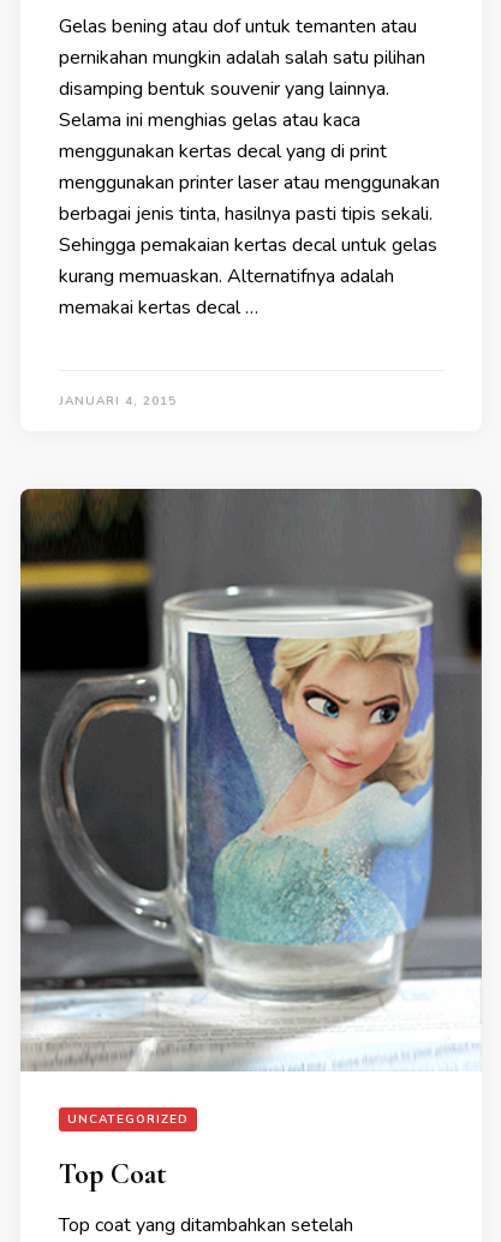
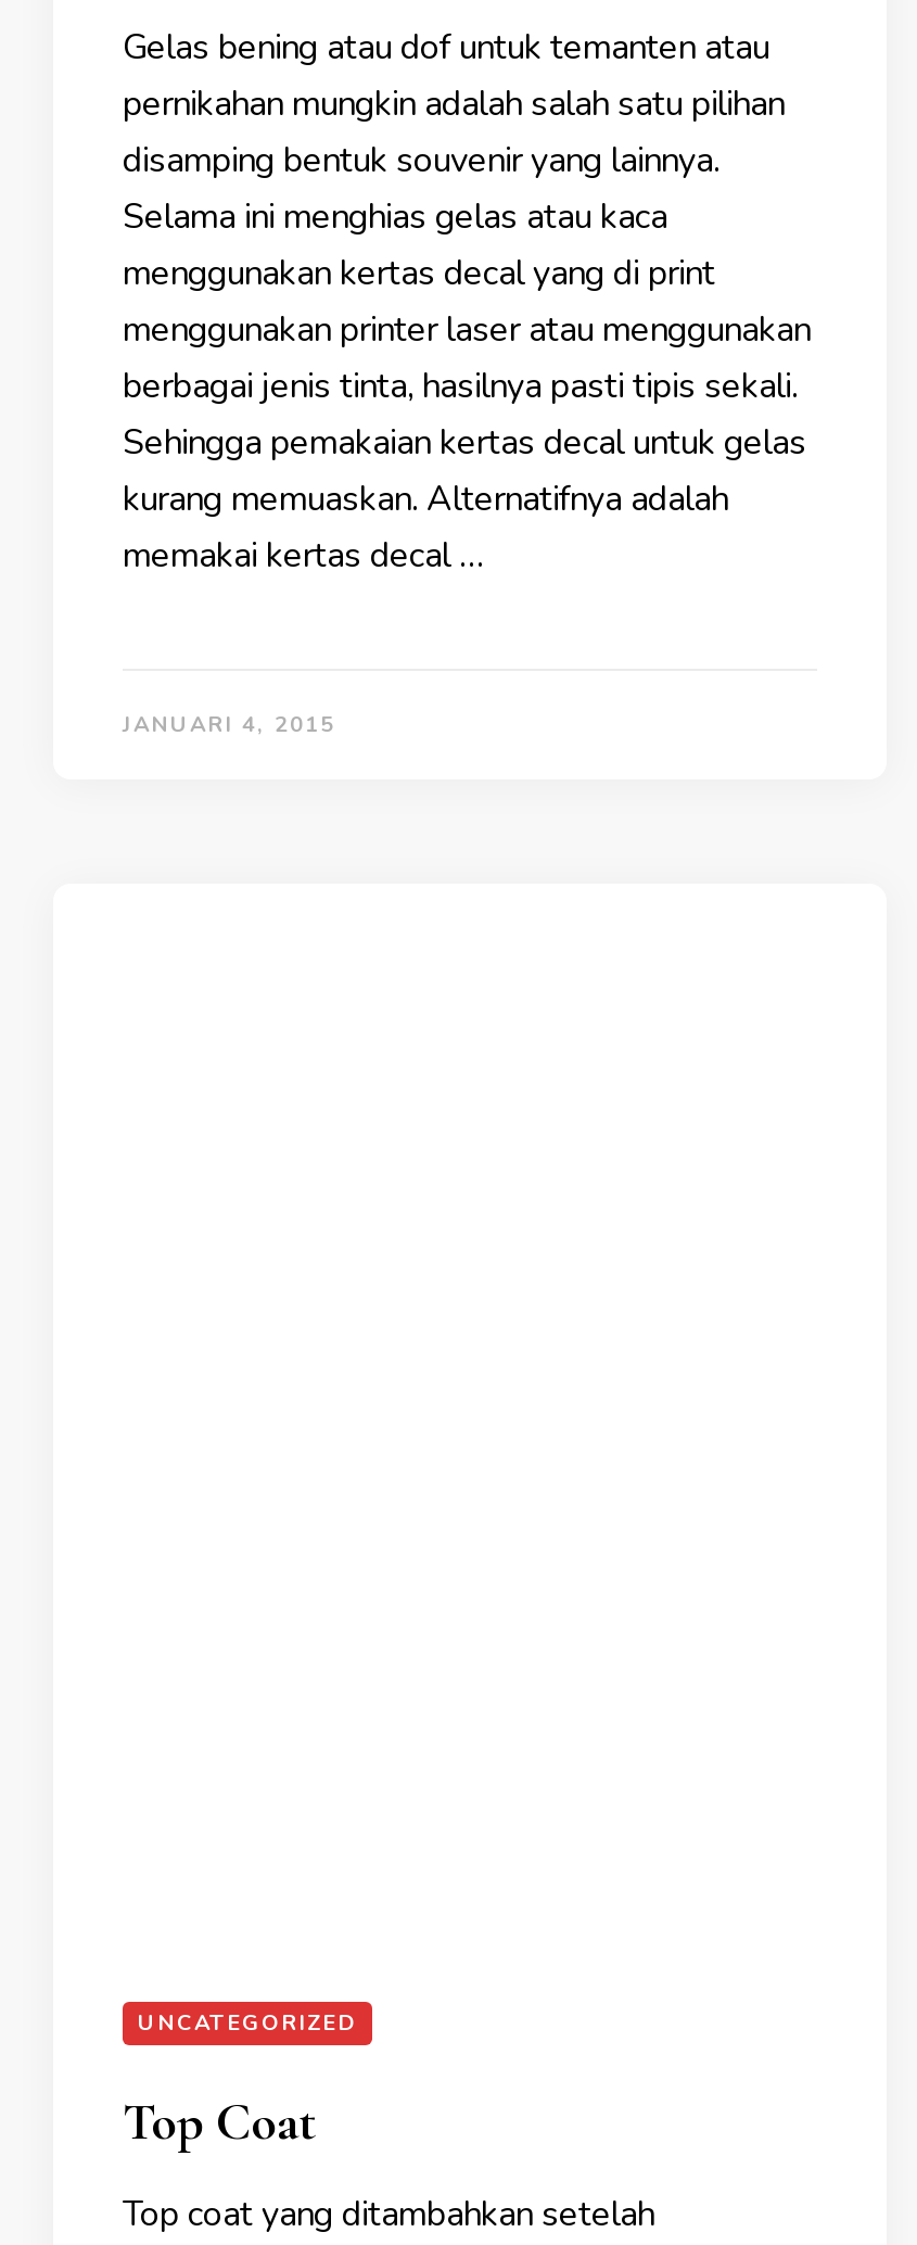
[19,488,483,1073] [image] -> none

